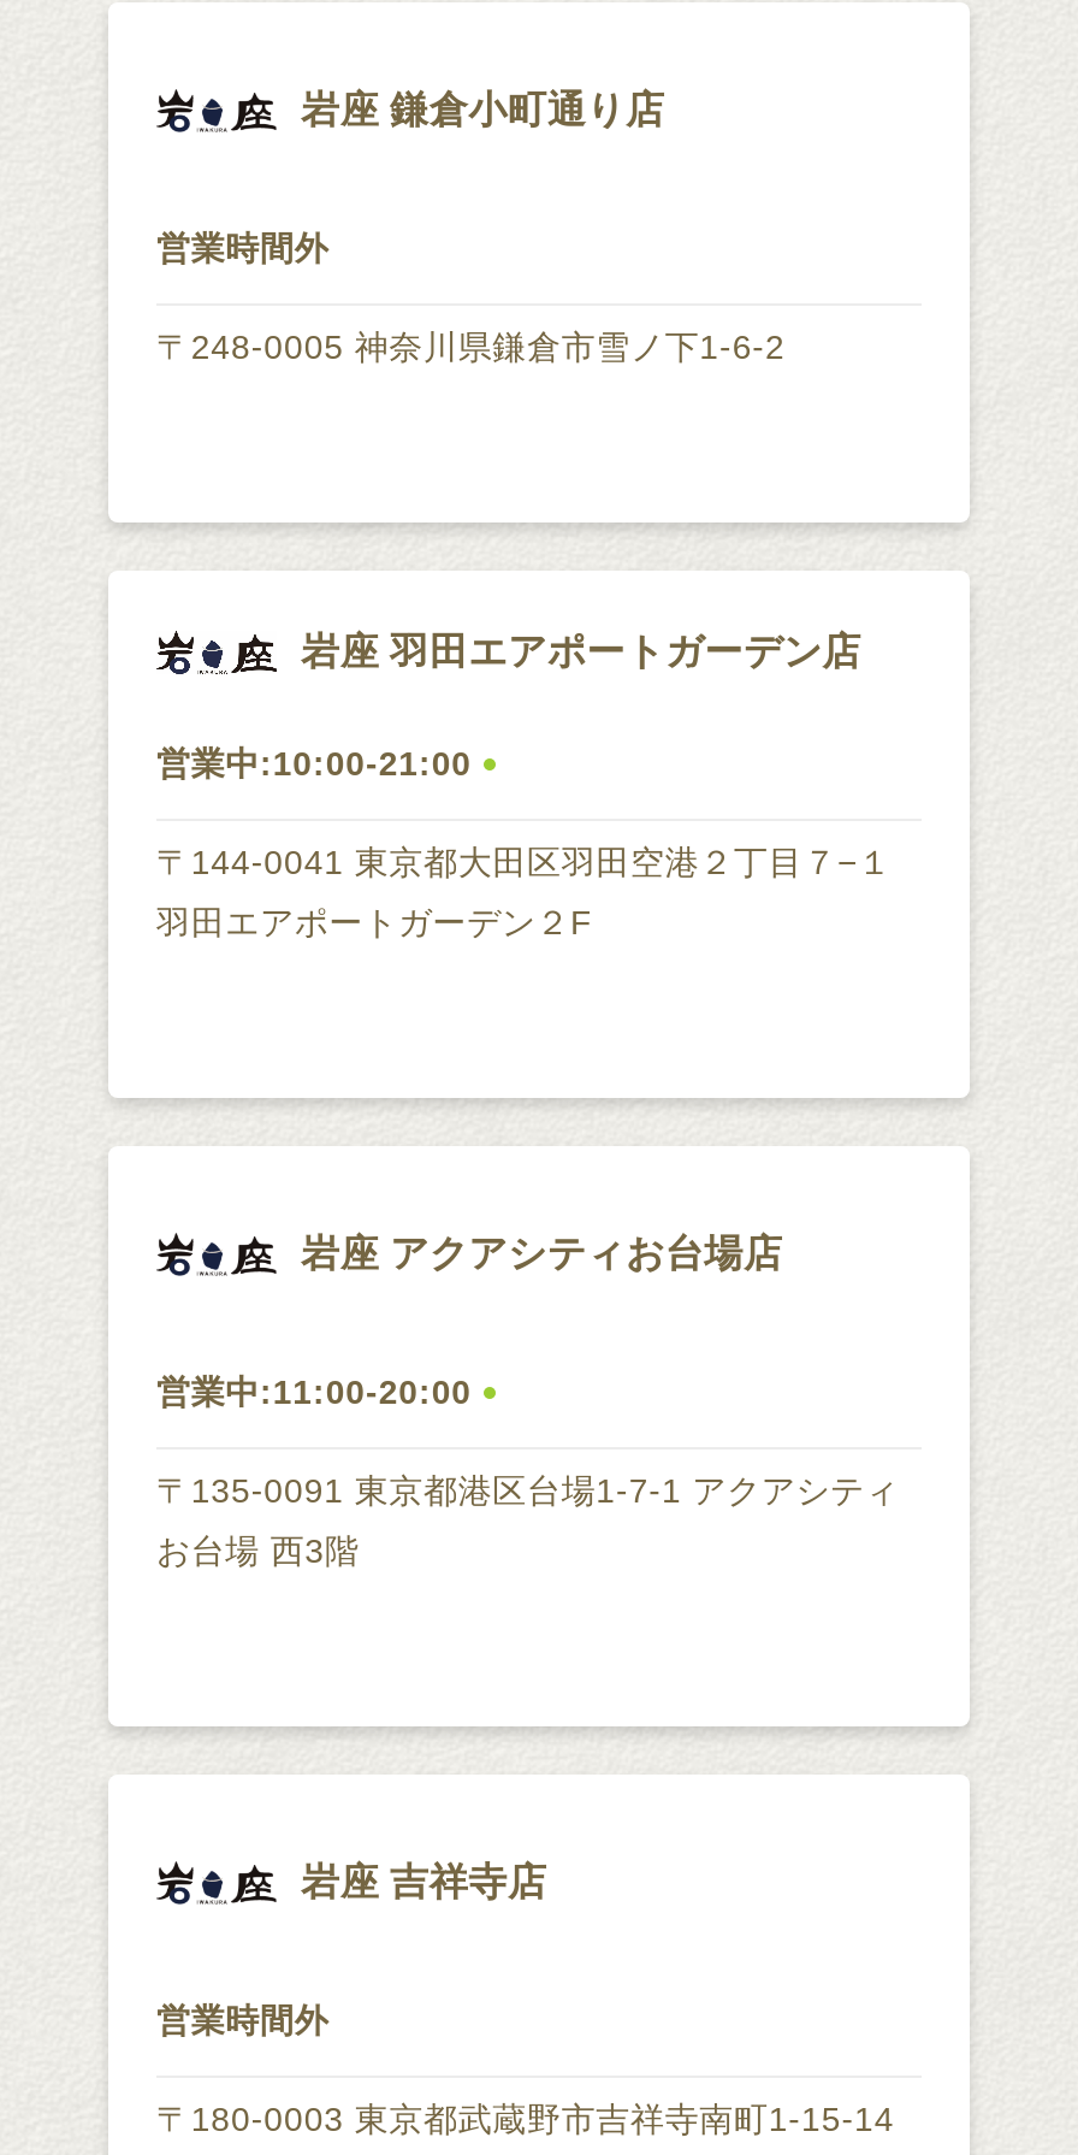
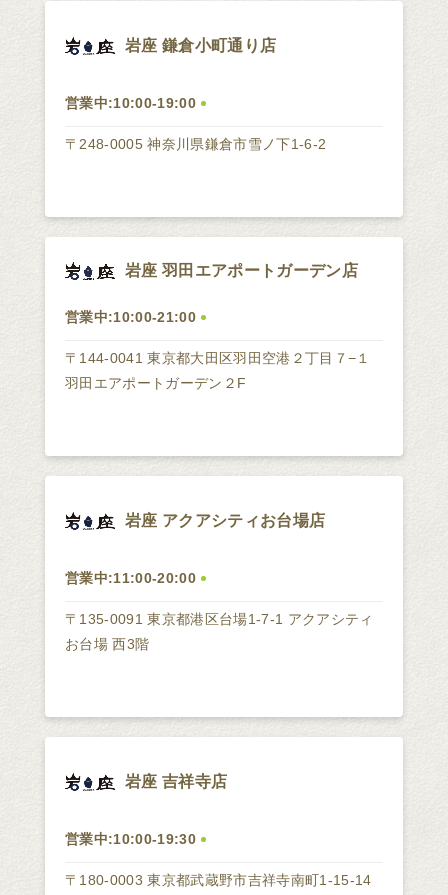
[156,229,329,268] 営業時間外 -> [65,95,196,111] 営業中:10:00-19:00
[156,2002,329,2040] 営業時間外 -> [65,831,196,847] 営業中:10:00-19:30

